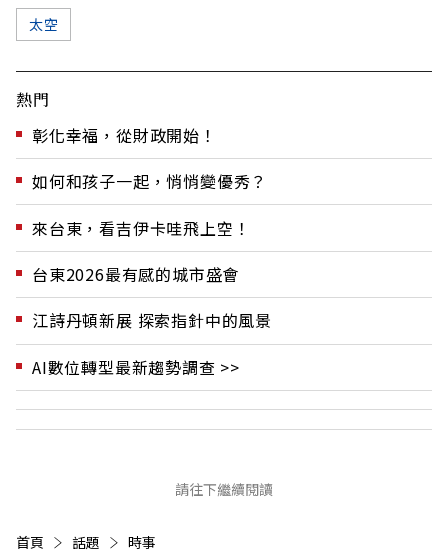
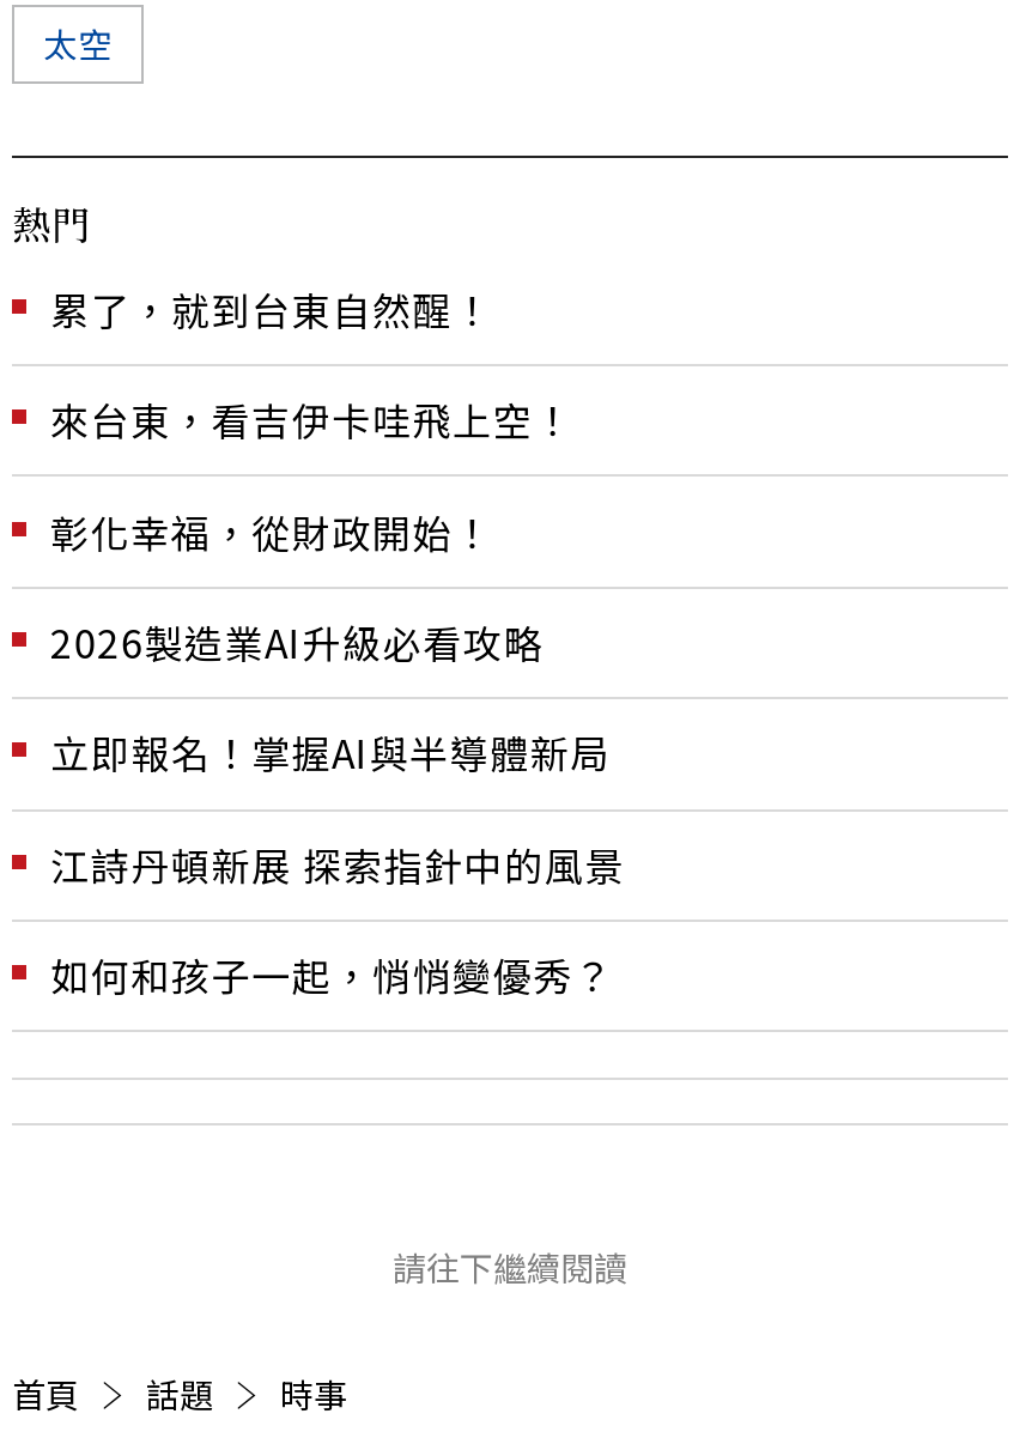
none -> [50,280,493,337] 累了，就到台東自然醒！
moved [32,123,217,147] -> [50,502,493,559]: 彰化幸福，從財政開始！
none -> [50,613,611,781] 2026製造業AI升級必看攻略 | 立即報名！掌握AI與半導體新局
moved [32,169,267,193] -> [50,946,613,1004]: 如何和孩子一起，悄悄變優秀？
moved [32,216,250,240] -> [50,391,573,448]: 來台東，看吉伊卡哇飛上空！
[32,262,240,379] 台東2026最有感的城市盛會 | AI數位轉型最新趨勢調查 >> -> none
moved [32,308,272,332] -> [50,835,625,892]: 江詩丹頓新展 探索指針中的風景

